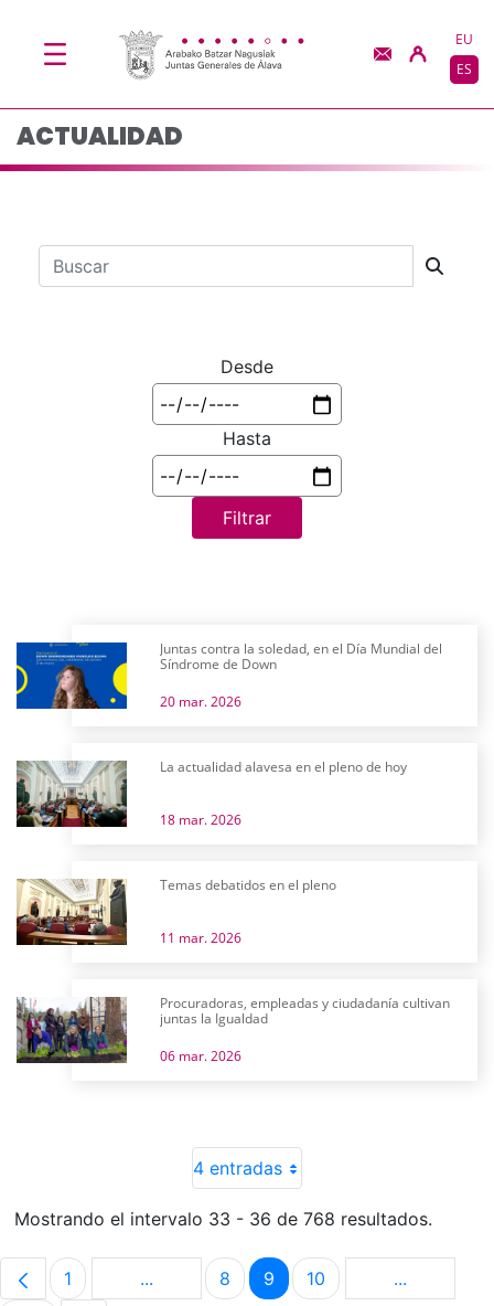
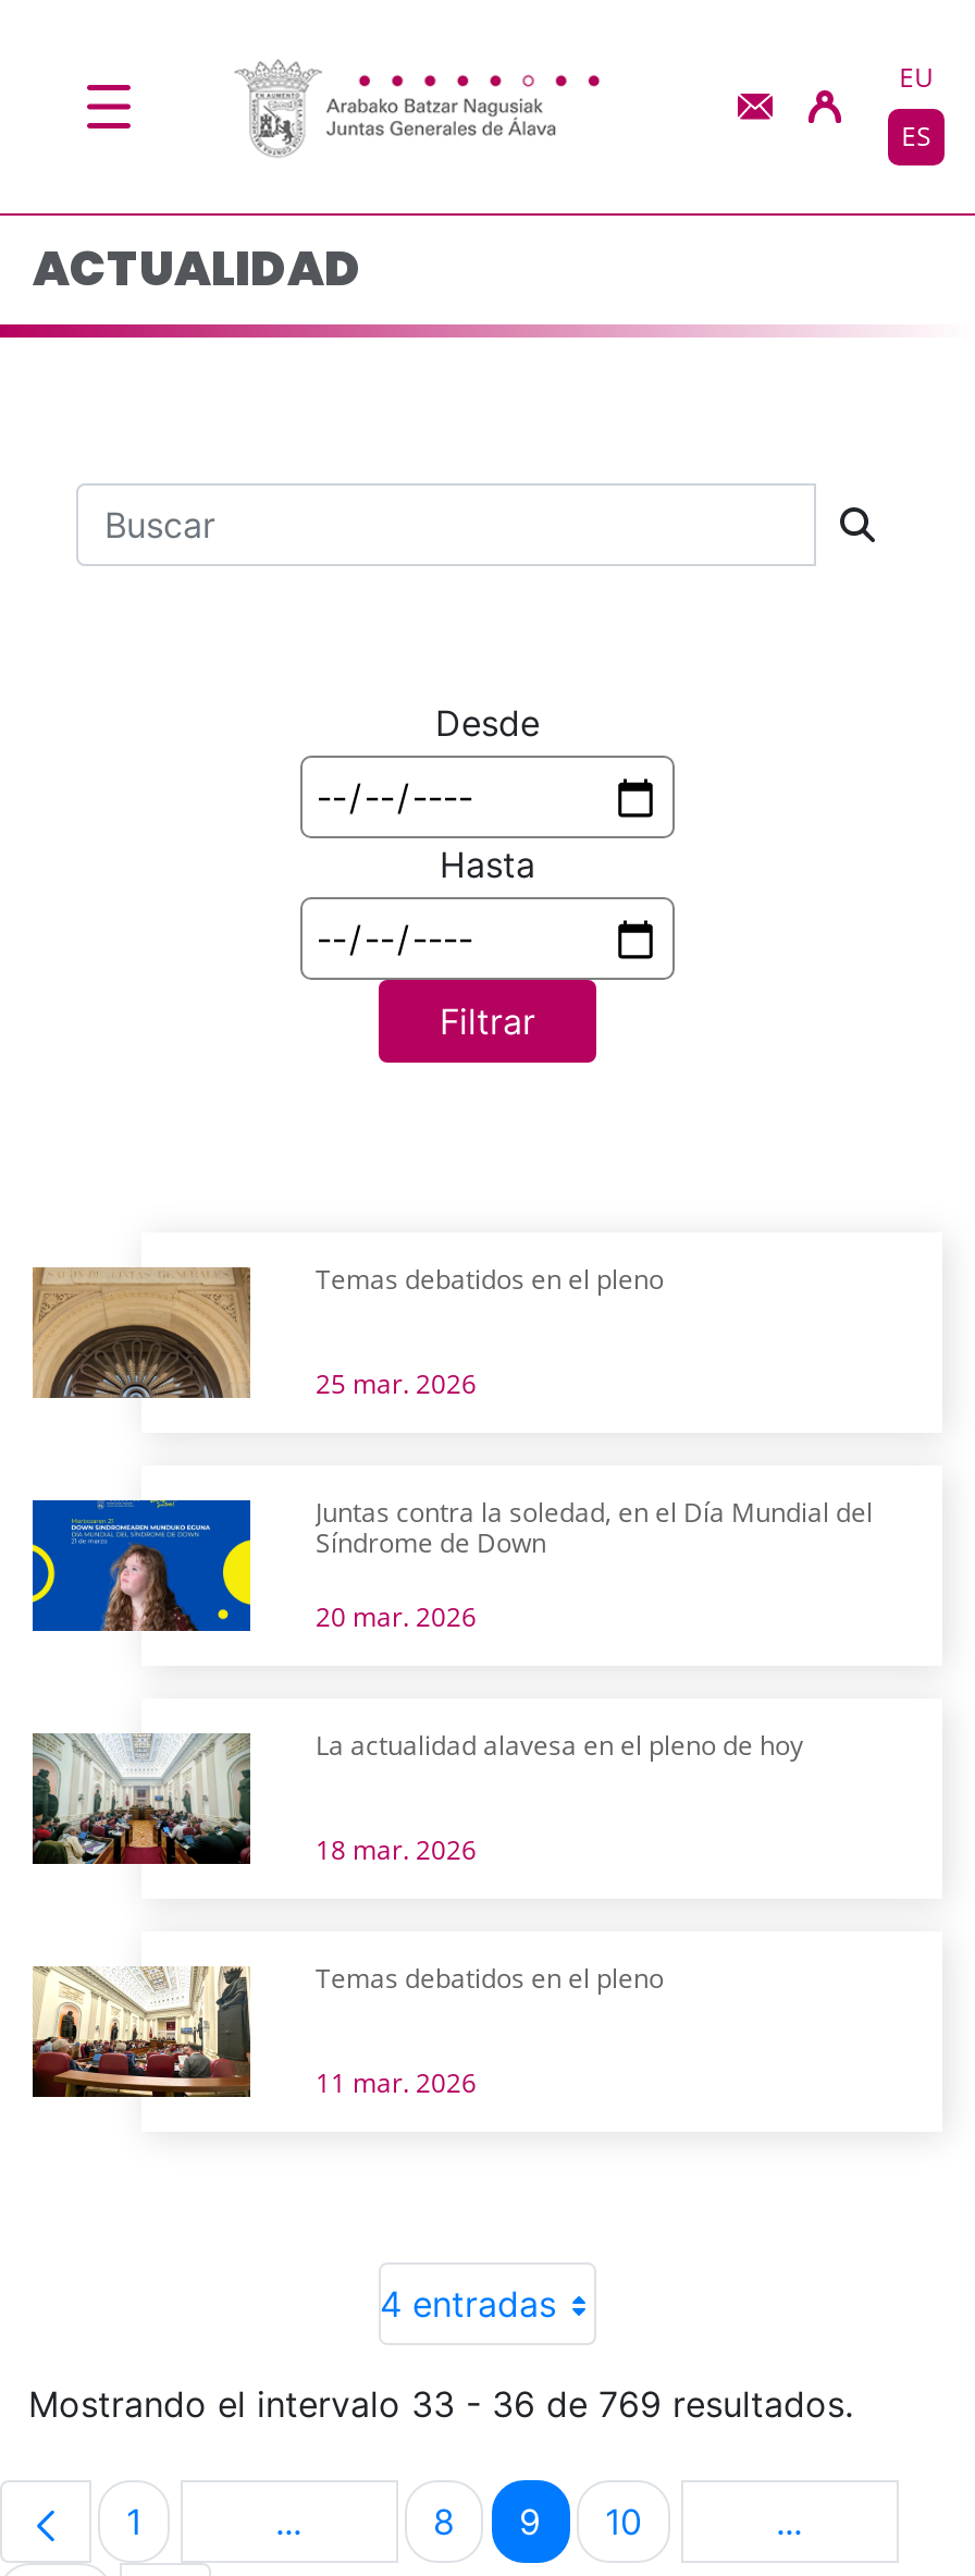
none -> [30,1261,664,1402] [image] | Temas debatidos en el pleno | 25 mar. 2026
moved [14,639,442,947] -> [28,1494,873,2101]: [image] | Juntas contra la soledad, en el Día Mundial del | Síndrome de Down | 20 mar. 2026 | La actualidad alavesa en el pleno de hoy | 18 mar. 2026 | Temas debatidos en el pleno | 11 mar. 2026
[15,994,450,1065] [image] | Procuradoras, empleadas y ciudadanía cultivan | juntas la Igualdad | 06 mar. 2026 -> none
[14,1208,432,1230] Mostrando el intervalo 33 - 36 de 768 resultados. -> [28,2382,853,2426] Mostrando el intervalo 33 - 36 de 769 resultados.

